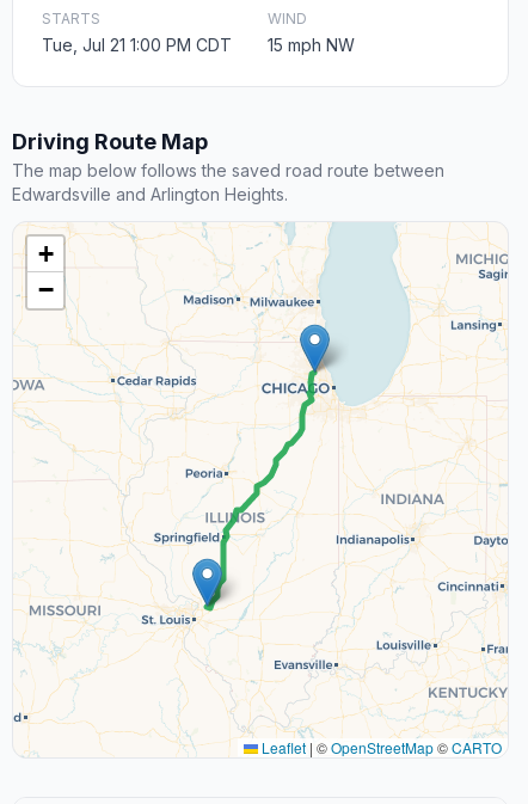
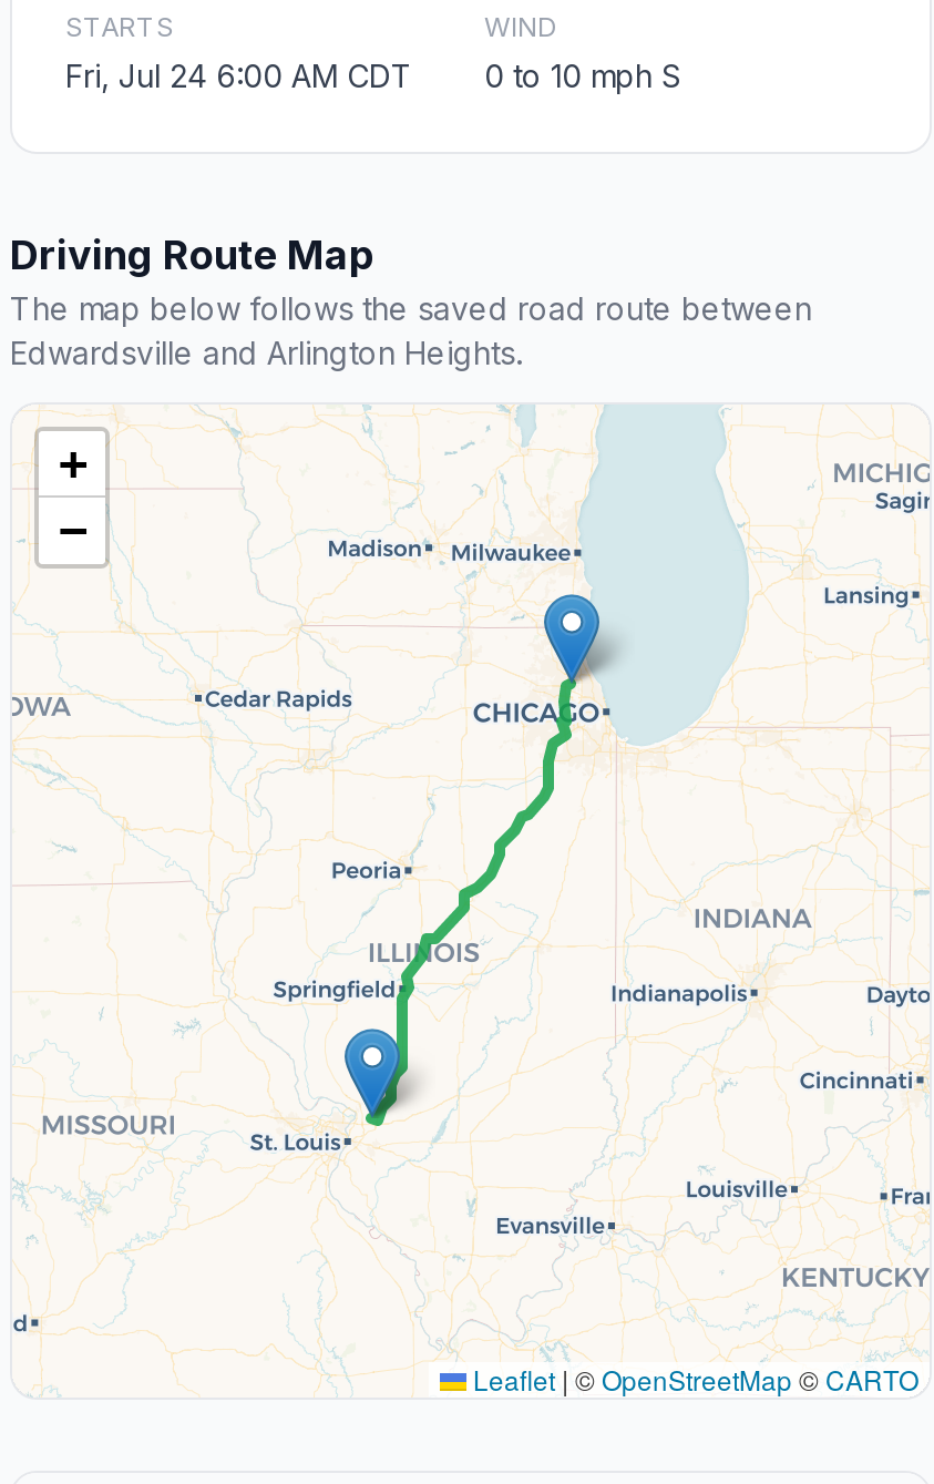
[42,35,232,55] Tue, Jul 21 1:00 PM CDT -> [65,57,413,95] Fri, Jul 24 6:00 AM CDT
[268,35,355,55] 15 mph NW -> [484,57,681,95] 0 to 10 mph S

